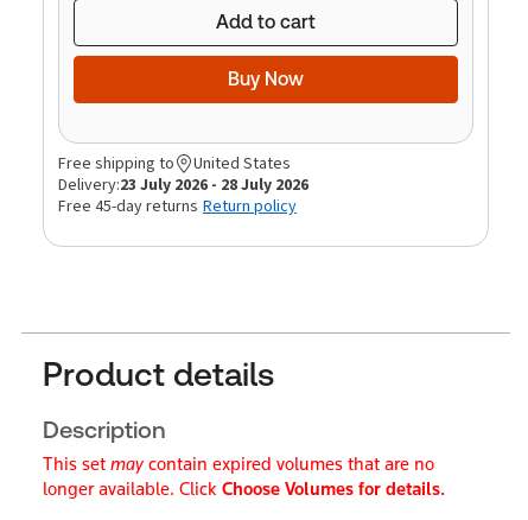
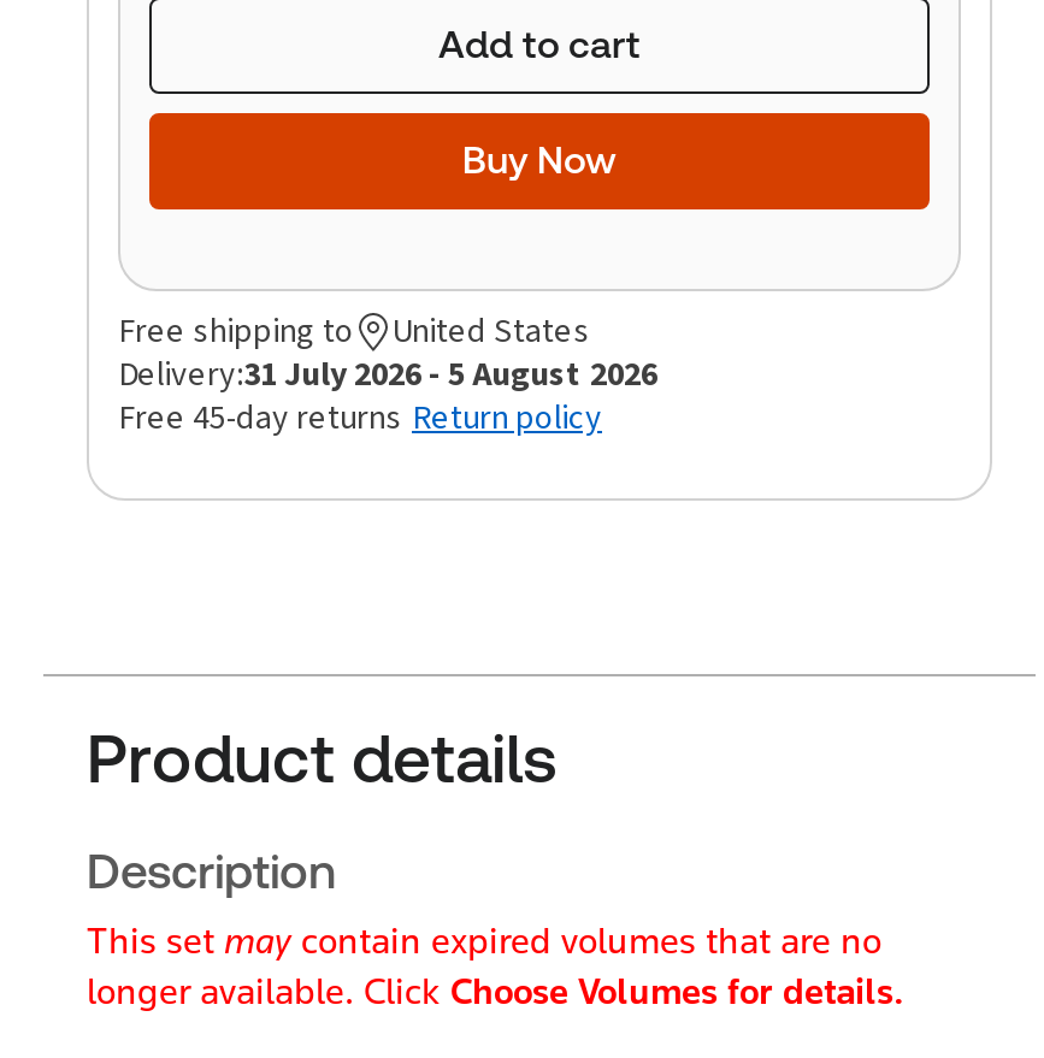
[58,173,308,196] Delivery:23 July 2026 - 28 July 2026 -> [118,351,657,397] Delivery:31 July 2026 - 5 August 2026

